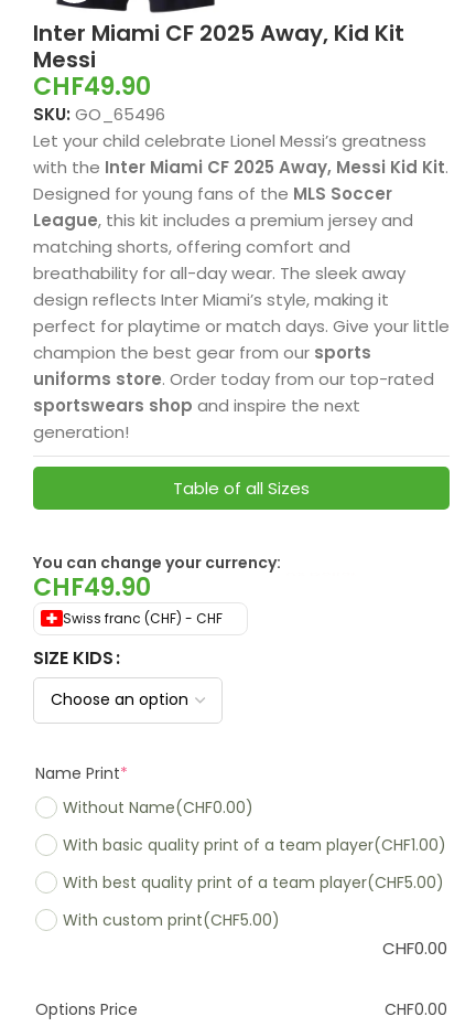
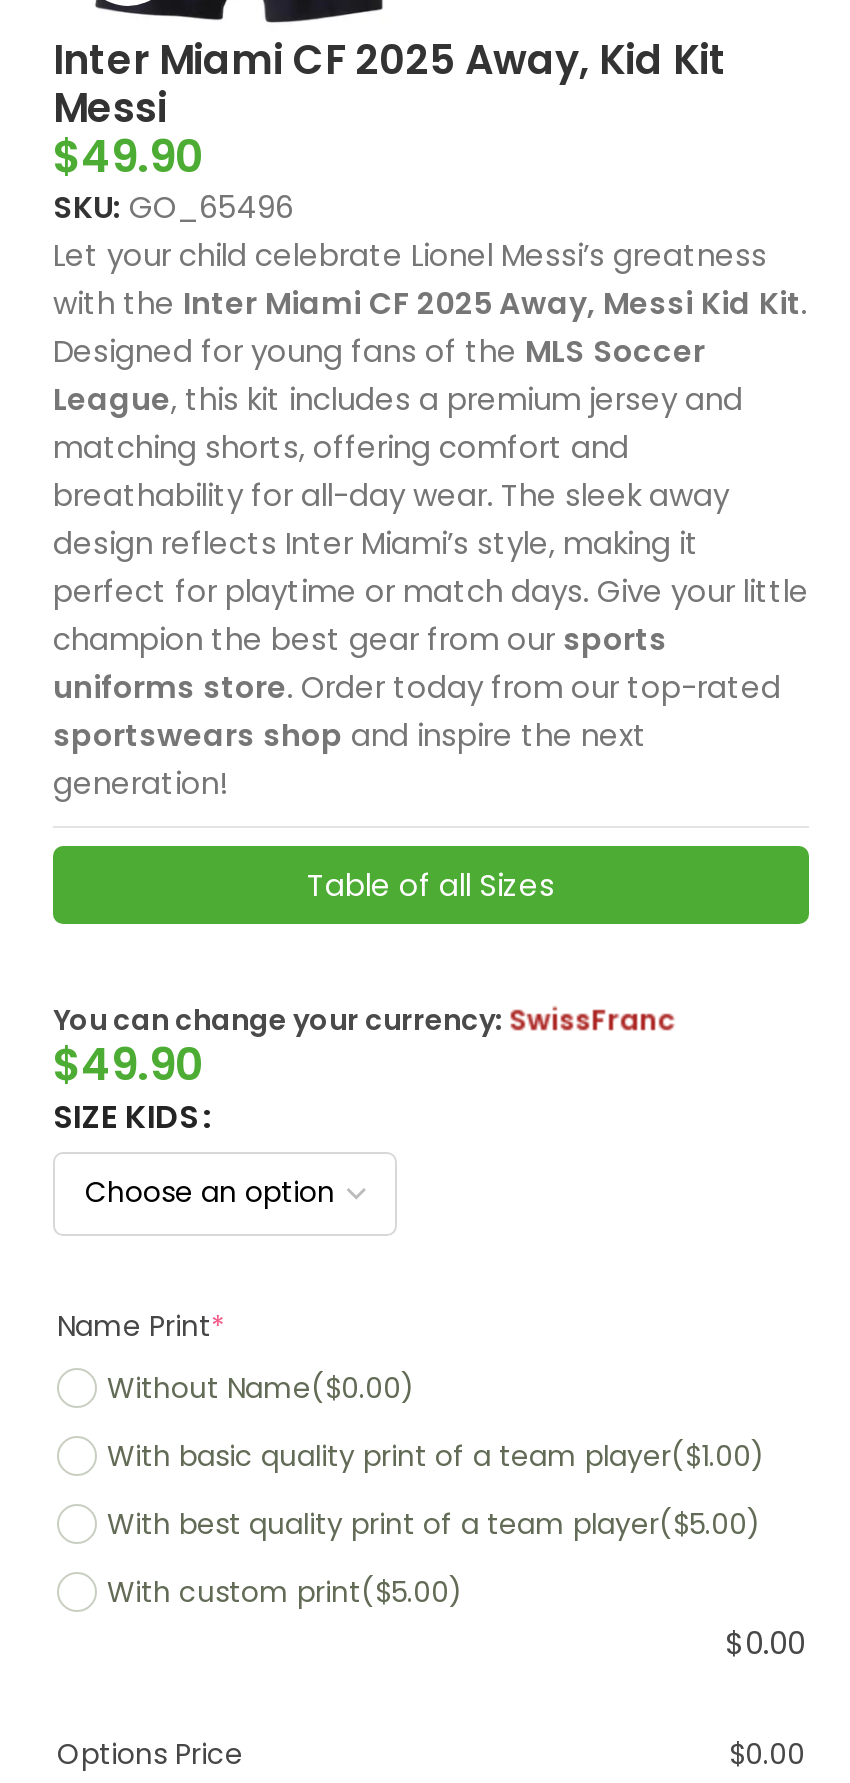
[33,69,151,104] CHF49.90 -> [53,126,203,188] $49.90
[33,570,223,628] CHF49.90 | Swiss franc (CHF) - CHF -> [53,1034,203,1096] $49.90
[63,796,253,818] Without Name(CHF0.00) -> [107,1368,415,1408] Without Name($0.00)
[63,834,446,856] With basic quality print of a team player(CHF1.00) -> [107,1436,765,1476] With basic quality print of a team player($1.00)
[63,871,444,893] With best quality print of a team player(CHF5.00) -> [107,1504,761,1544] With best quality print of a team player($5.00)
[63,909,447,960] With custom print(CHF5.00) | CHF0.00 -> [107,1572,805,1664] With custom print($5.00) | $0.00
[385,998,447,1020] CHF0.00 -> [729,1734,805,1774] $0.00

